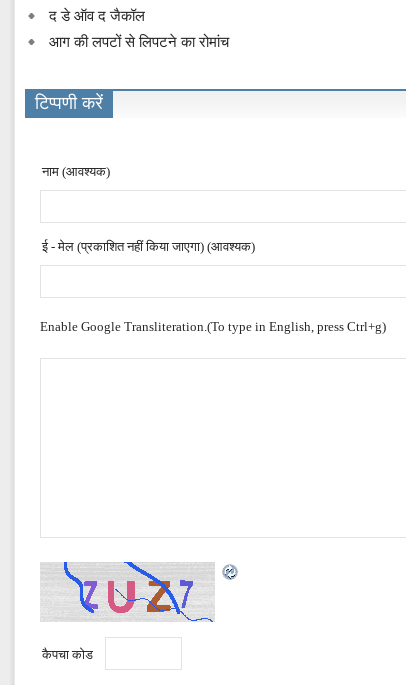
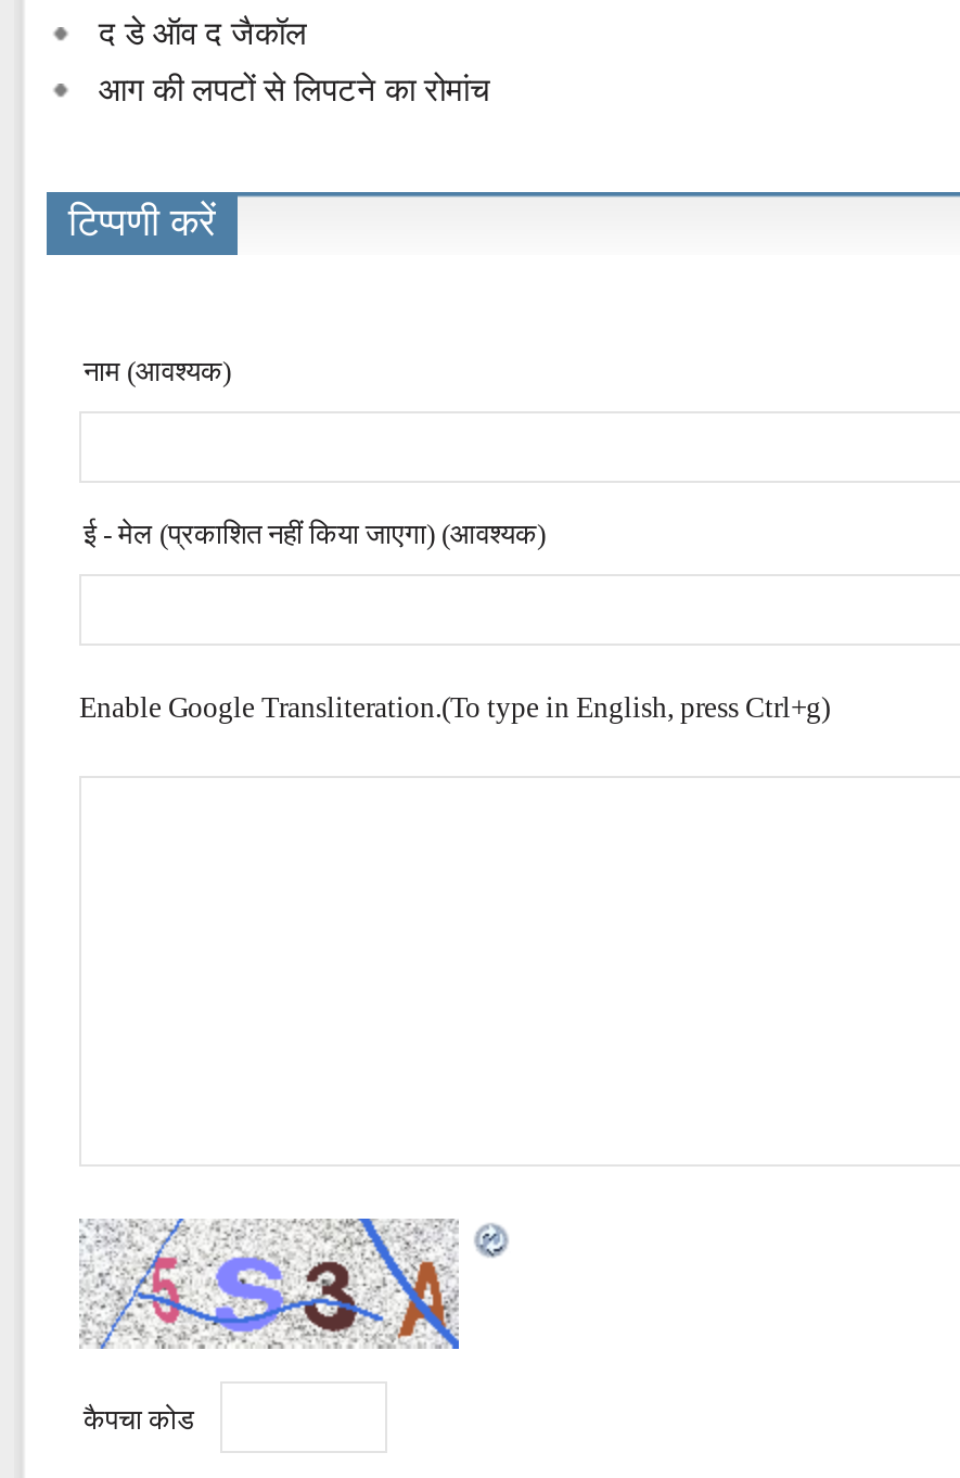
[42,561,215,622] [image] -> [79,1216,461,1349] [image]

